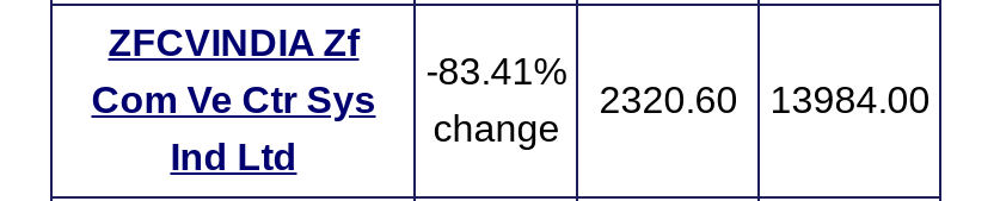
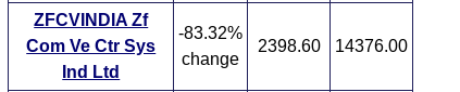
[426,52,567,92] -83.41% -> [179,24,243,43] -83.32%
[599,80,738,121] 2320.60 -> [257,37,320,56] 2398.60
[770,80,930,121] 13984.00 -> [335,37,408,56] 14376.00

